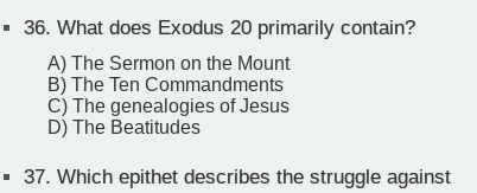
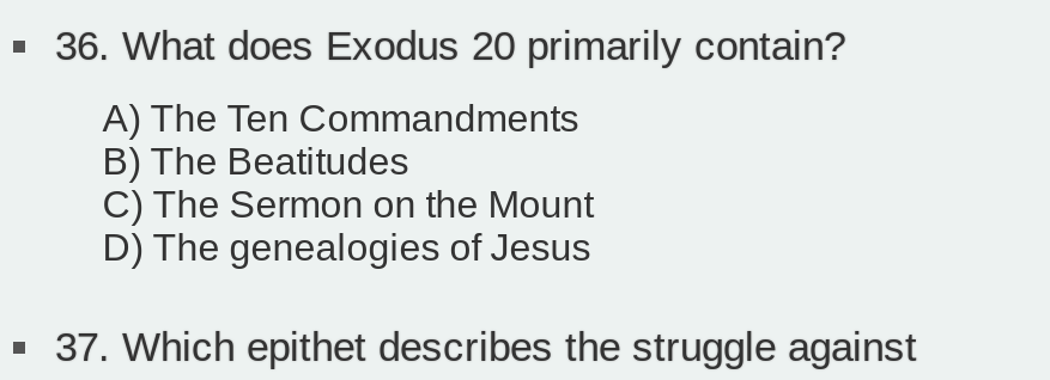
[48,53,290,137] A) The Sermon on the Mount | B) The Ten Commandments | C) The genealogies of Jesus | D) The Beatitudes -> [102,97,593,267] A) The Ten Commandments | B) The Beatitudes | C) The Sermon on the Mount | D) The genealogies of Jesus

